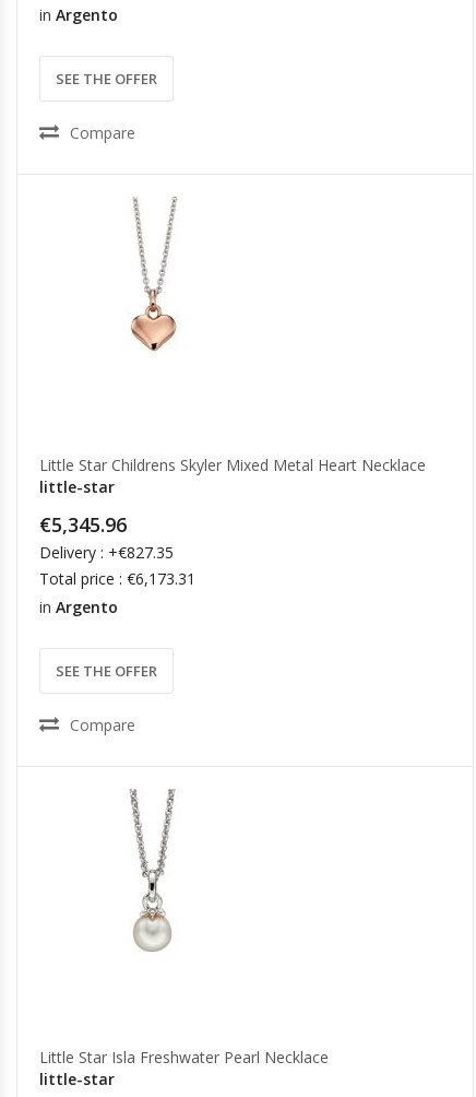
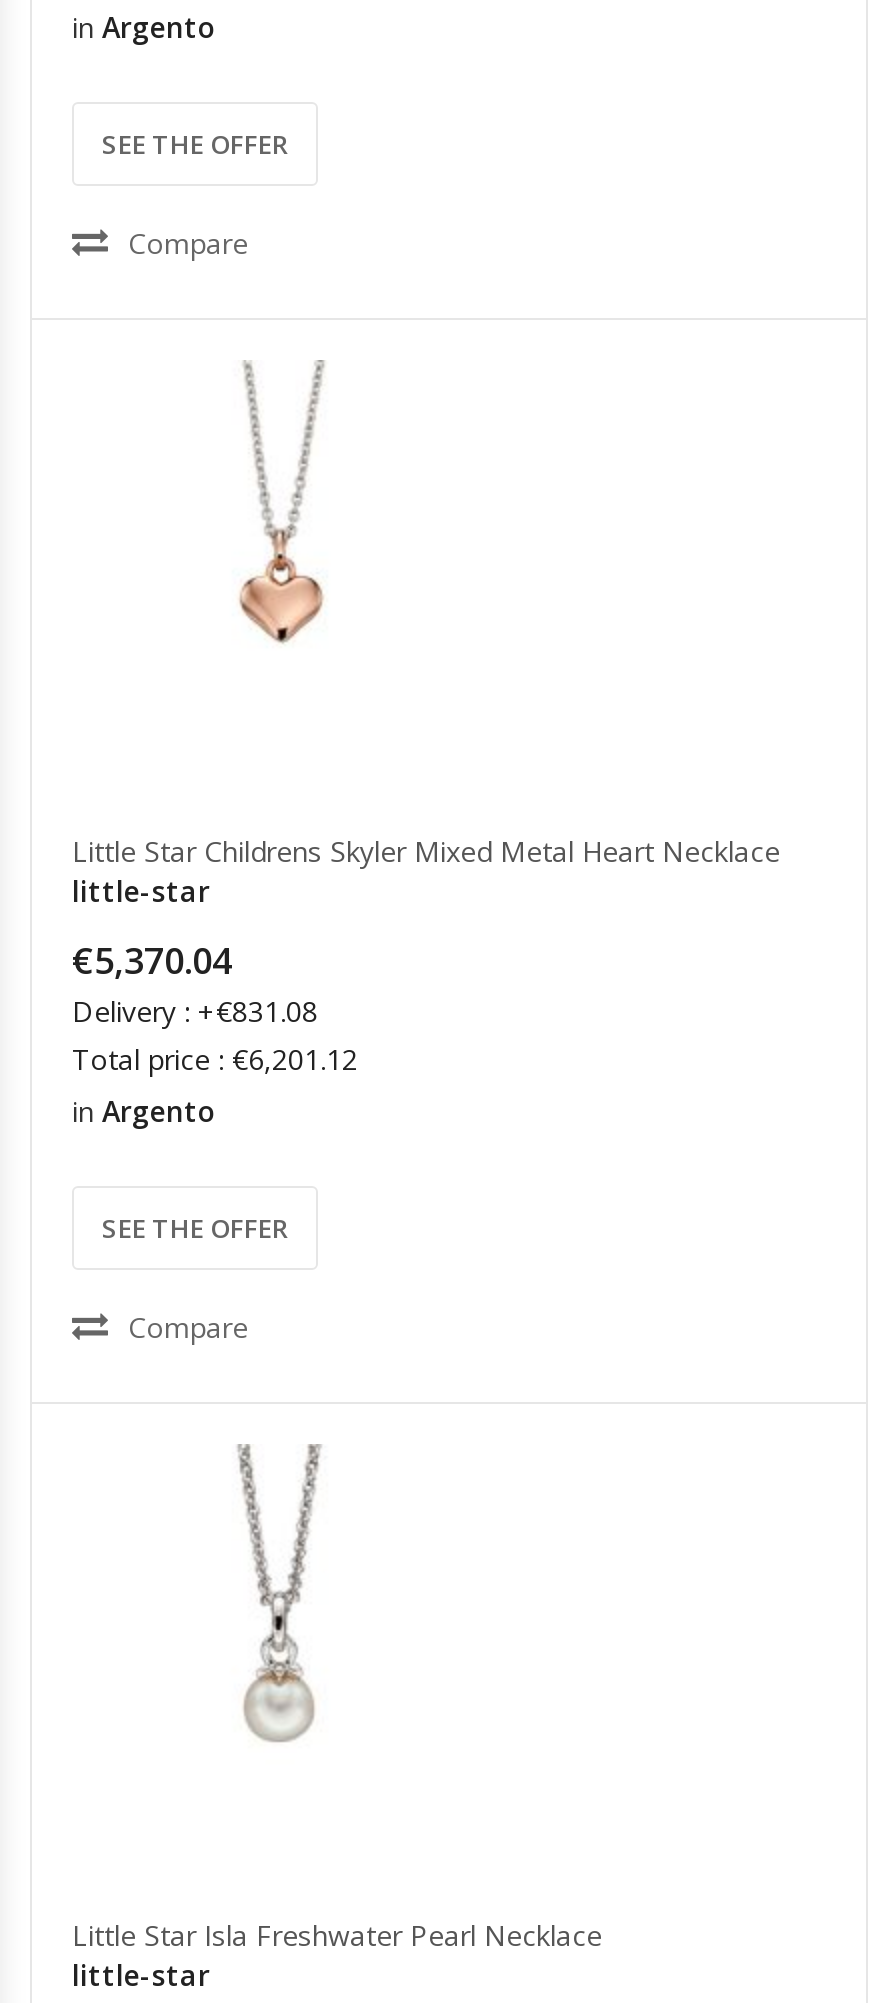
[39,511,127,538] €5,345.96 -> [72,936,232,984] €5,370.04
[39,542,174,563] Delivery : +€827.35 -> [72,992,318,1030] Delivery : +€831.08
[39,568,195,589] Total price : €6,173.31 -> [72,1040,358,1078] Total price : €6,201.12

